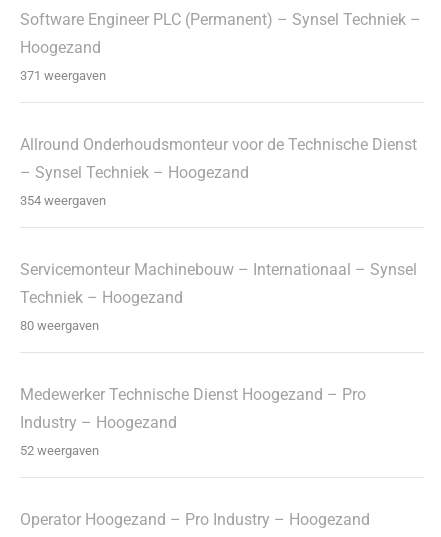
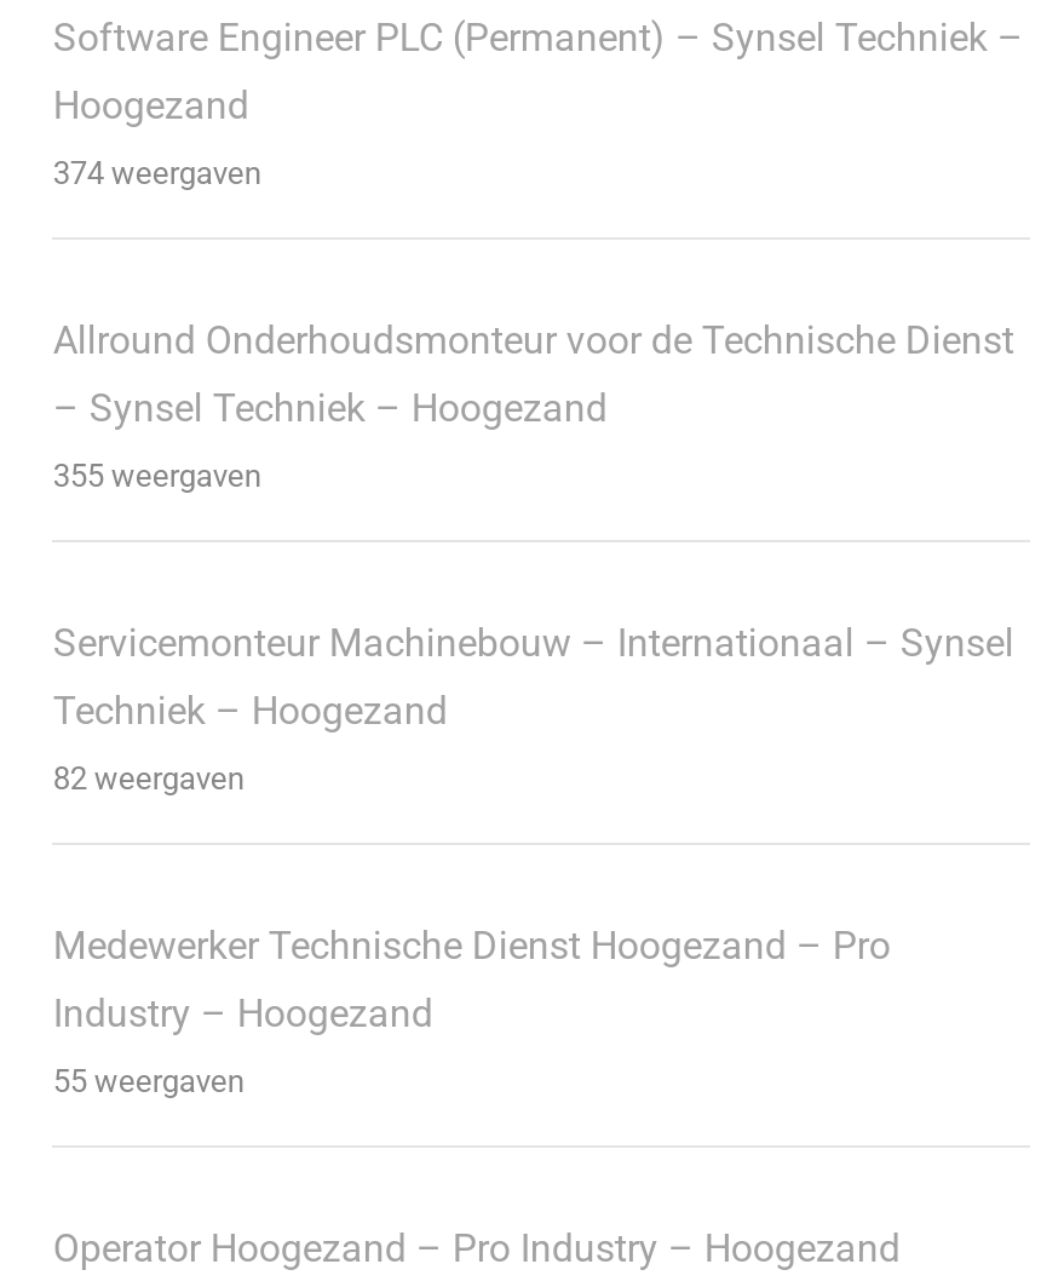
[20,68,106,83] 371 weergaven -> [53,154,261,191] 374 weergaven
[20,193,106,208] 354 weergaven -> [53,457,261,493] 355 weergaven
[20,318,99,333] 80 weergaven -> [53,760,244,796] 82 weergaven
[20,443,99,458] 52 weergaven -> [53,1062,244,1099] 55 weergaven

